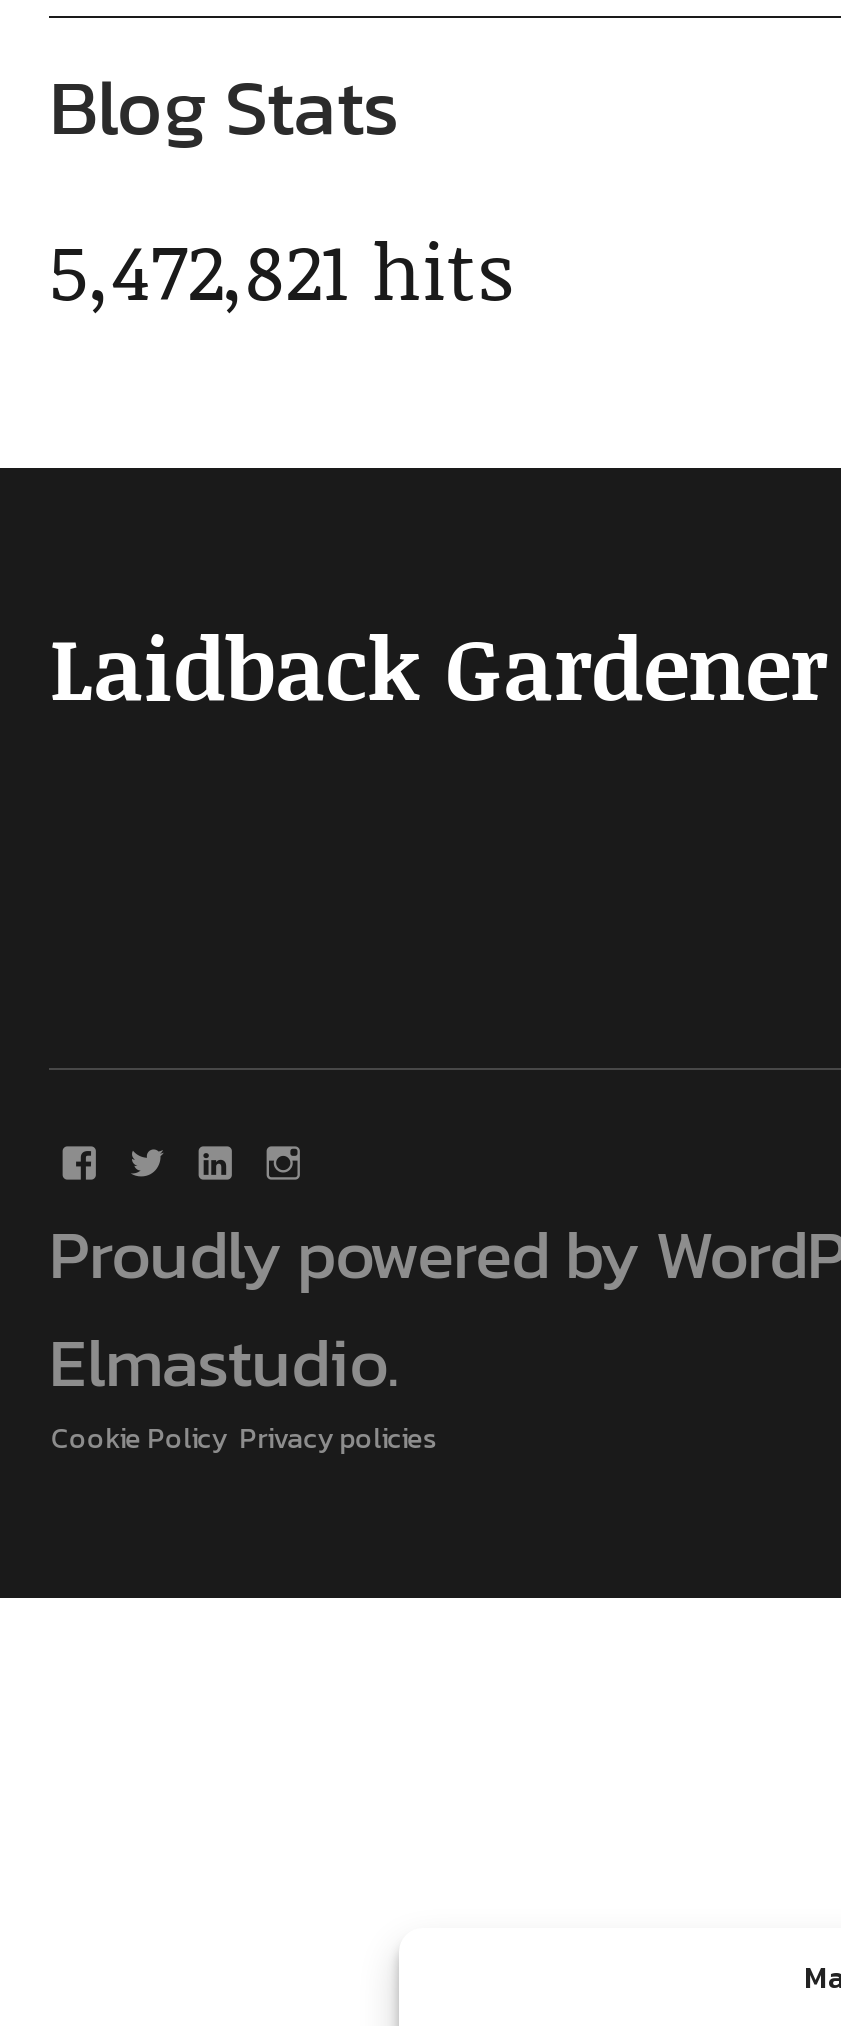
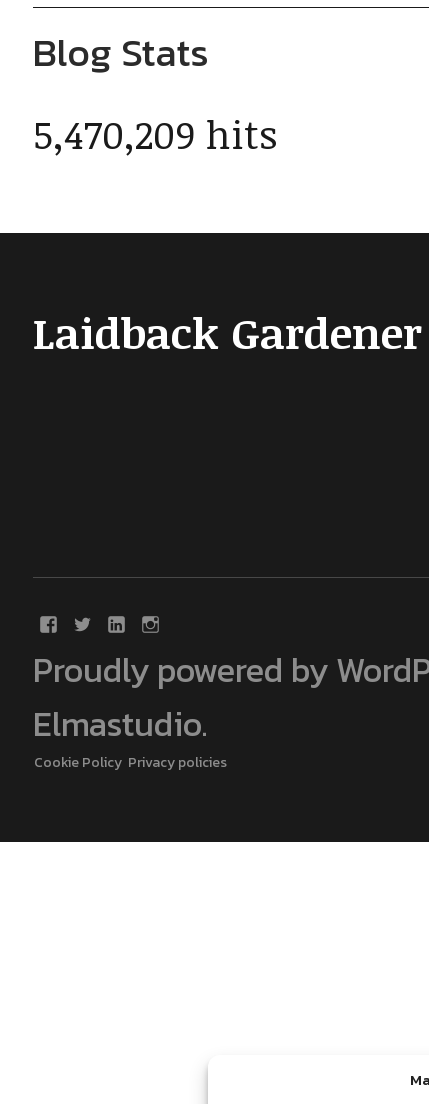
[49,216,515,322] 5,472,821 hits -> [33,107,278,160] 5,470,209 hits

